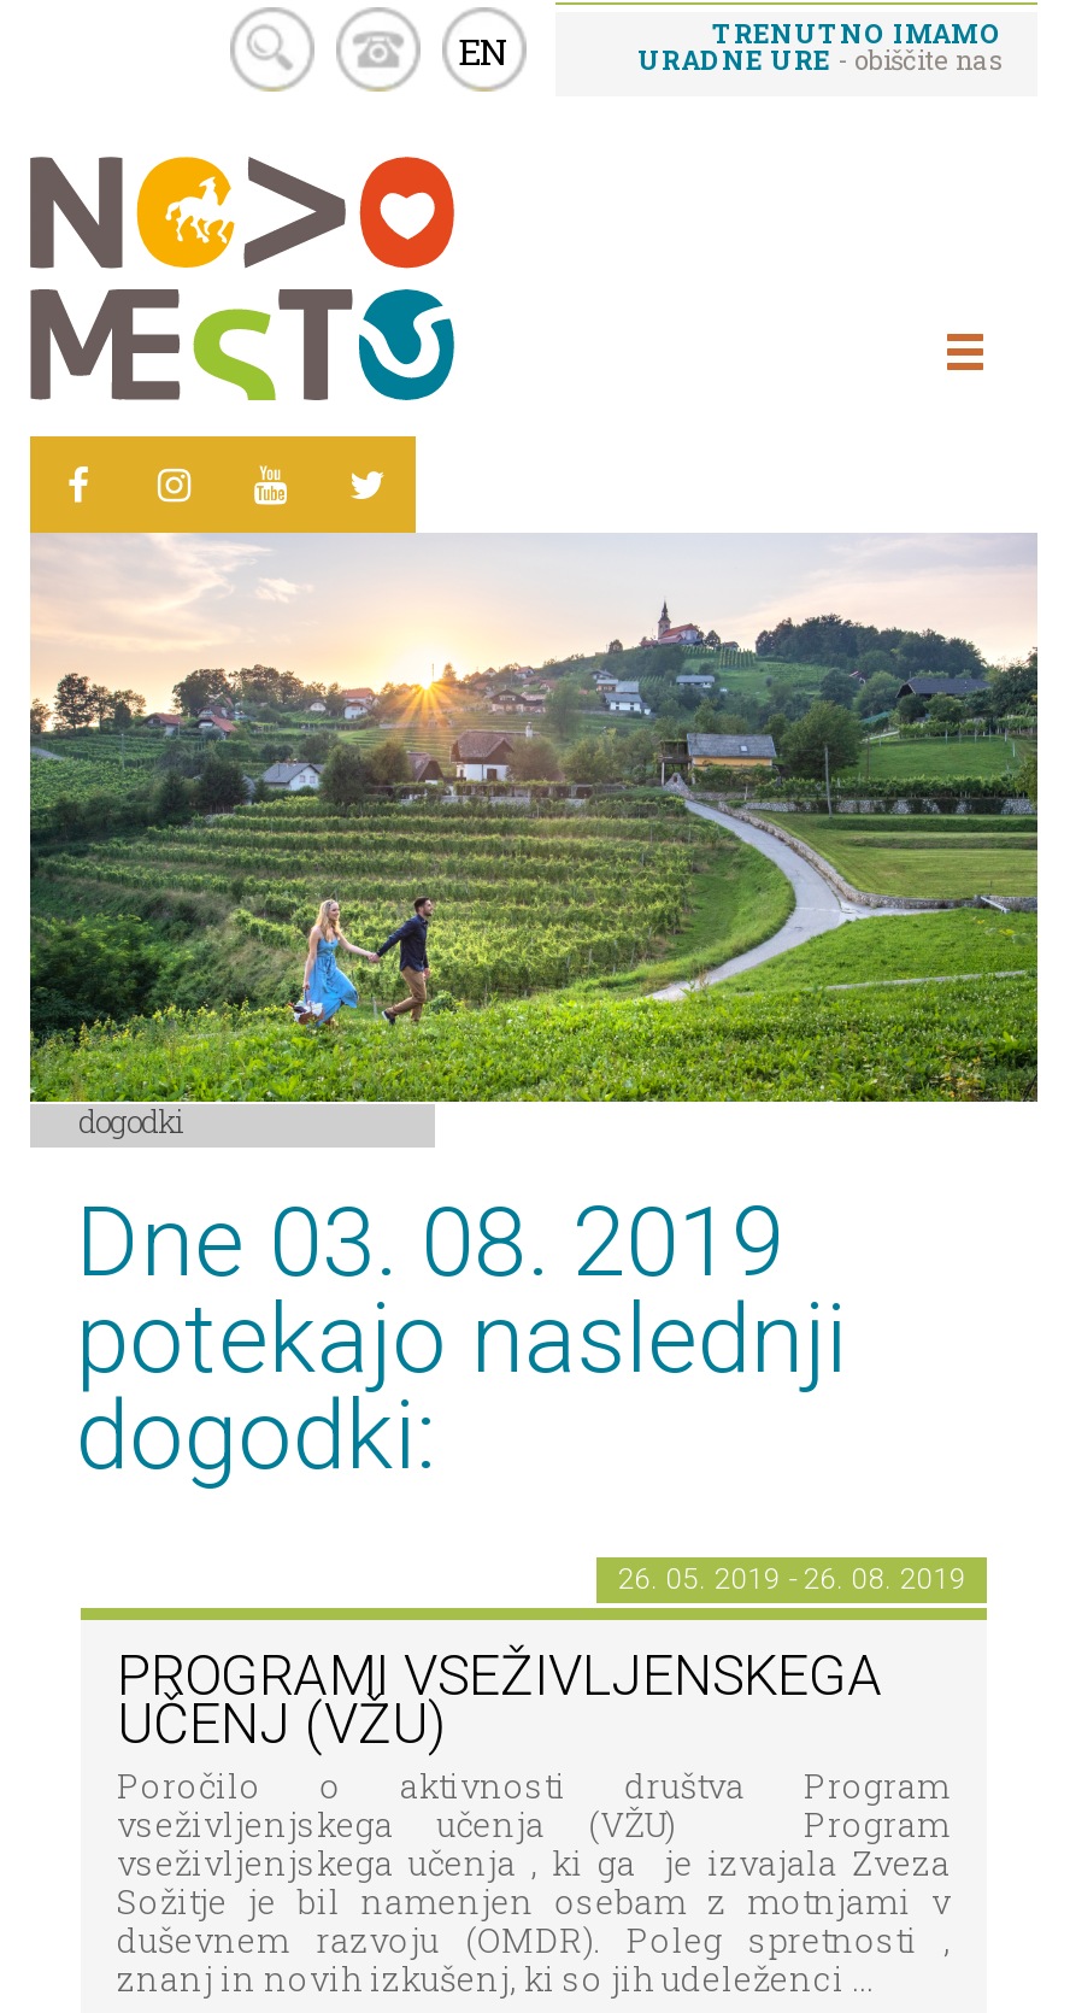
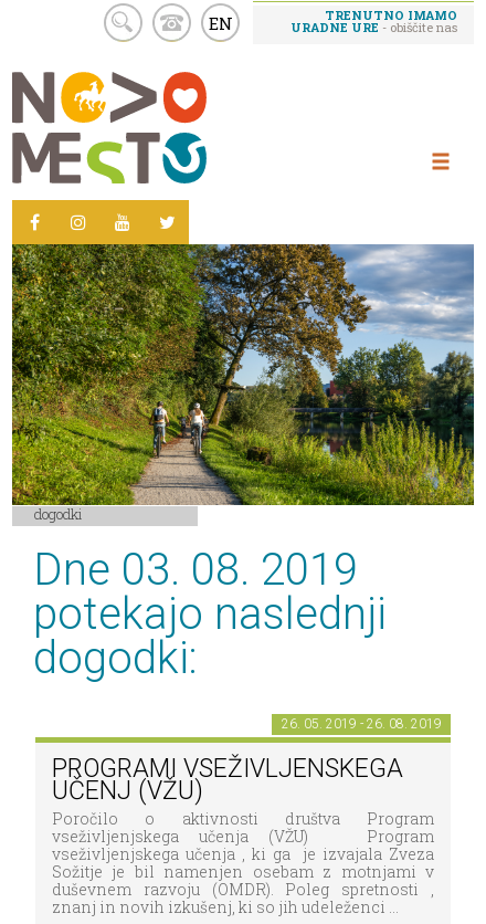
[28,530,1040,1104] [image] -> [11,243,475,506] [image]

